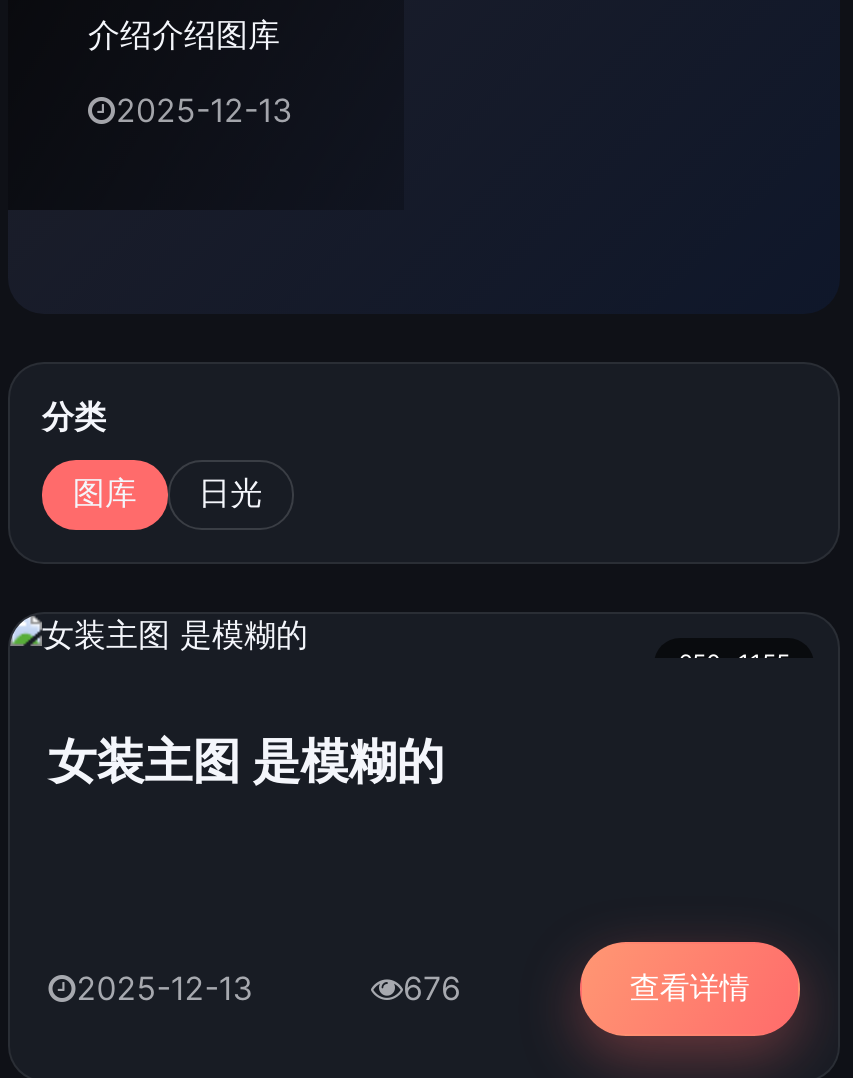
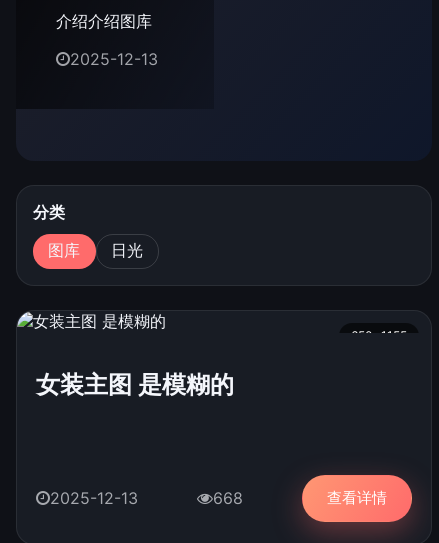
[403,969,461,1009] 676 -> [213,488,243,508] 668

